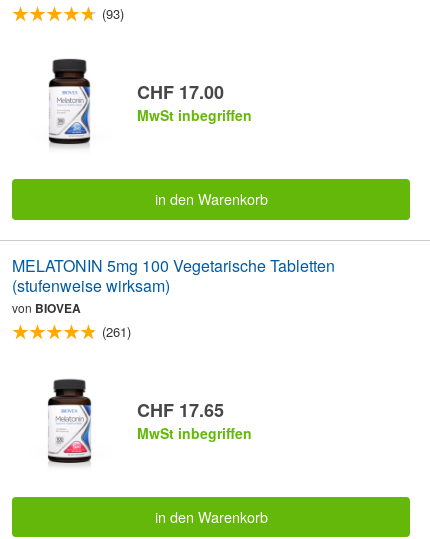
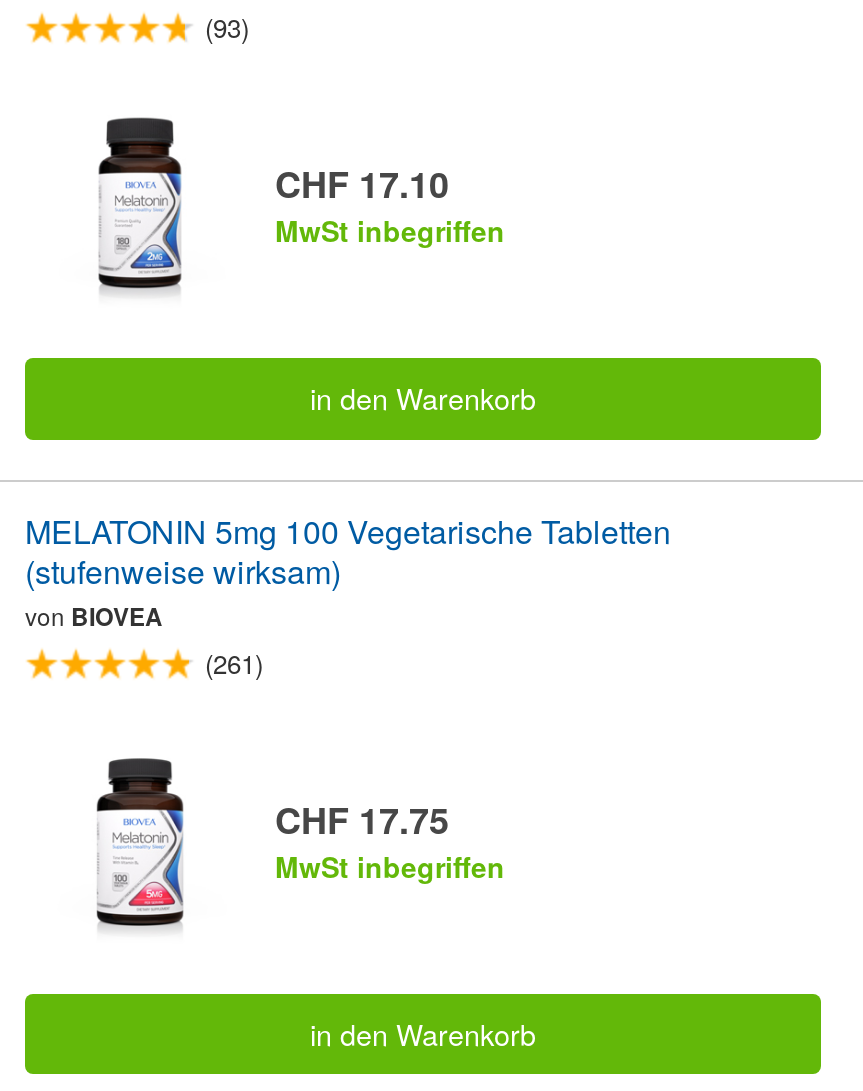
[137,79,224,105] CHF 17.00 -> [275,158,449,210] CHF 17.10
[137,397,224,423] CHF 17.65 -> [275,794,449,846] CHF 17.75

